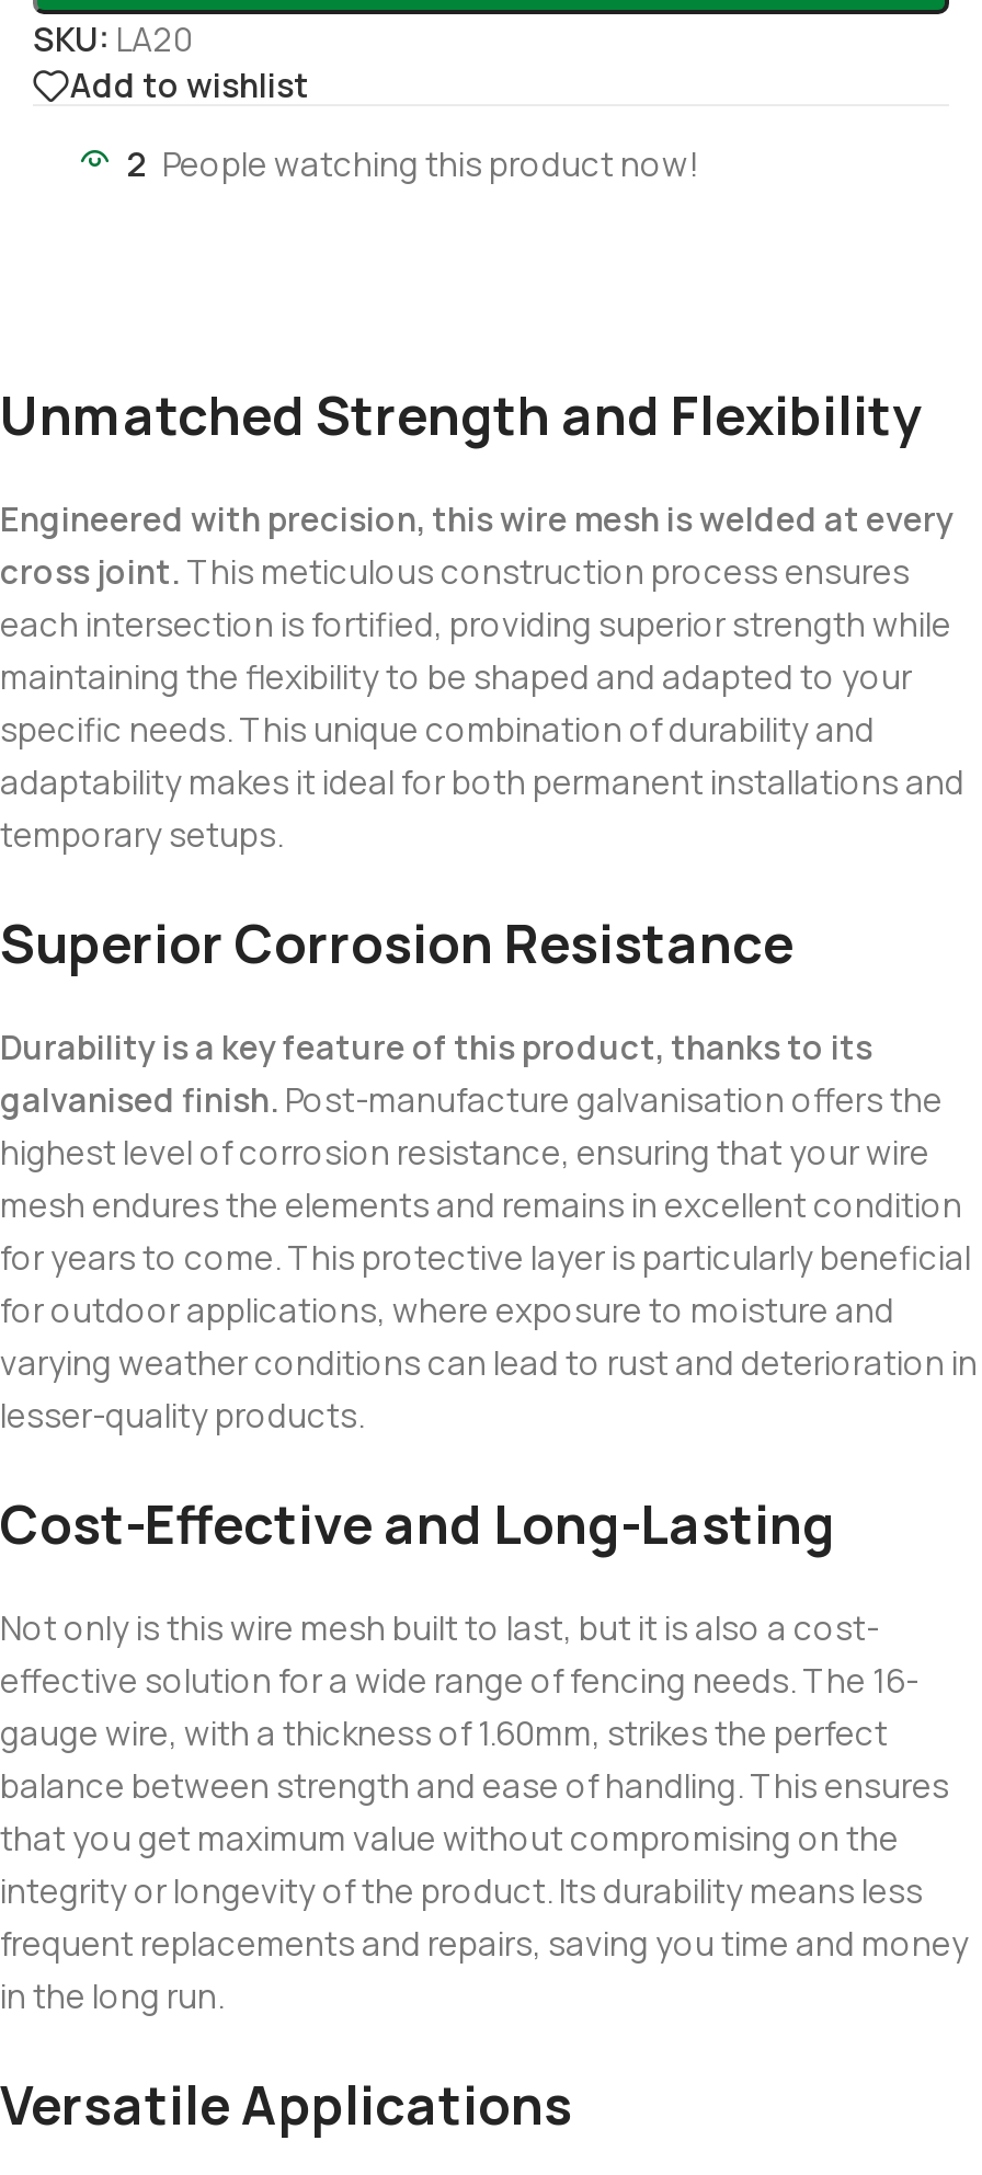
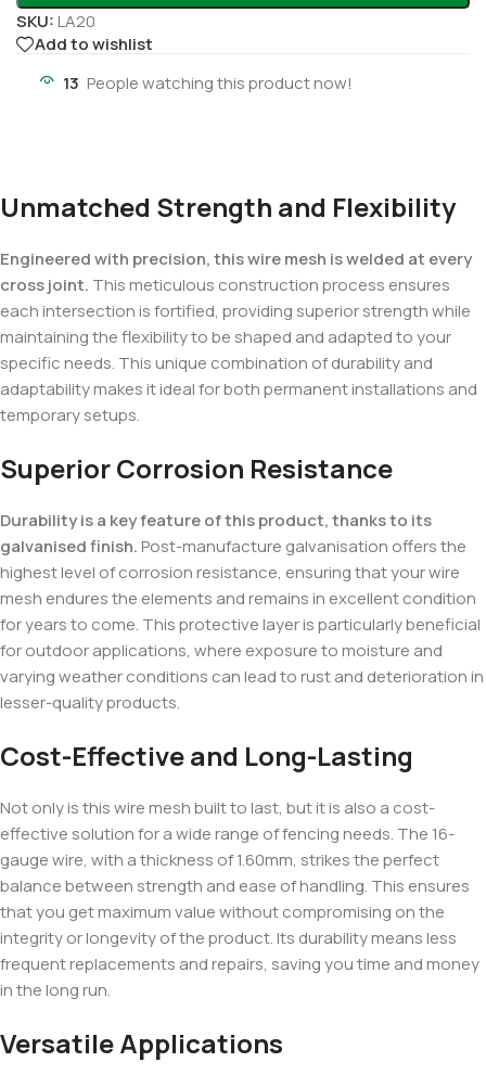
[127,141,699,187] 2 People watching this product now! -> [63,72,353,94] 13 People watching this product now!

